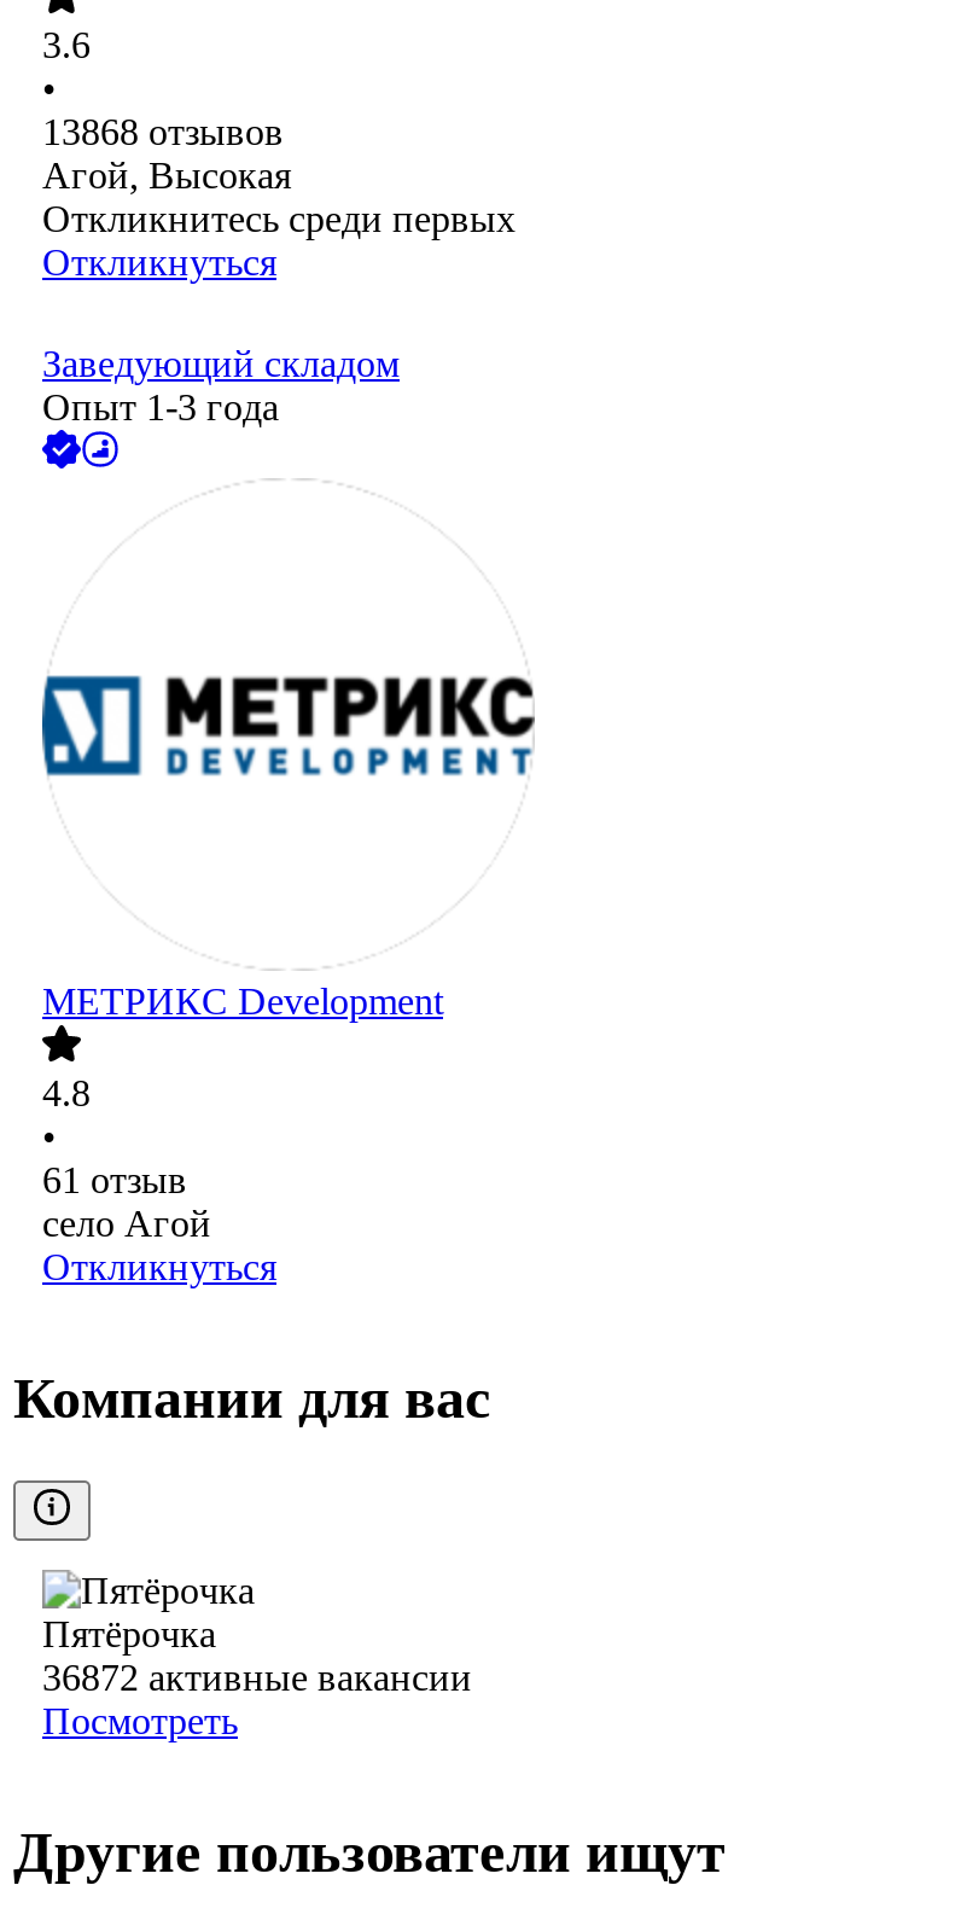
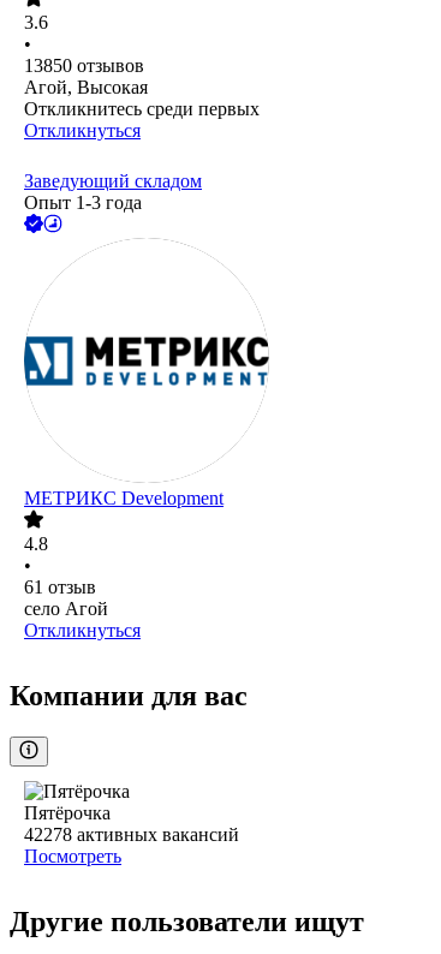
[42,112,284,153] 13868 отзывов -> [24,56,144,76] 13850 отзывов
[42,1657,472,1699] 36872 активные вакансии -> [24,825,239,845] 42278 активных вакансий

